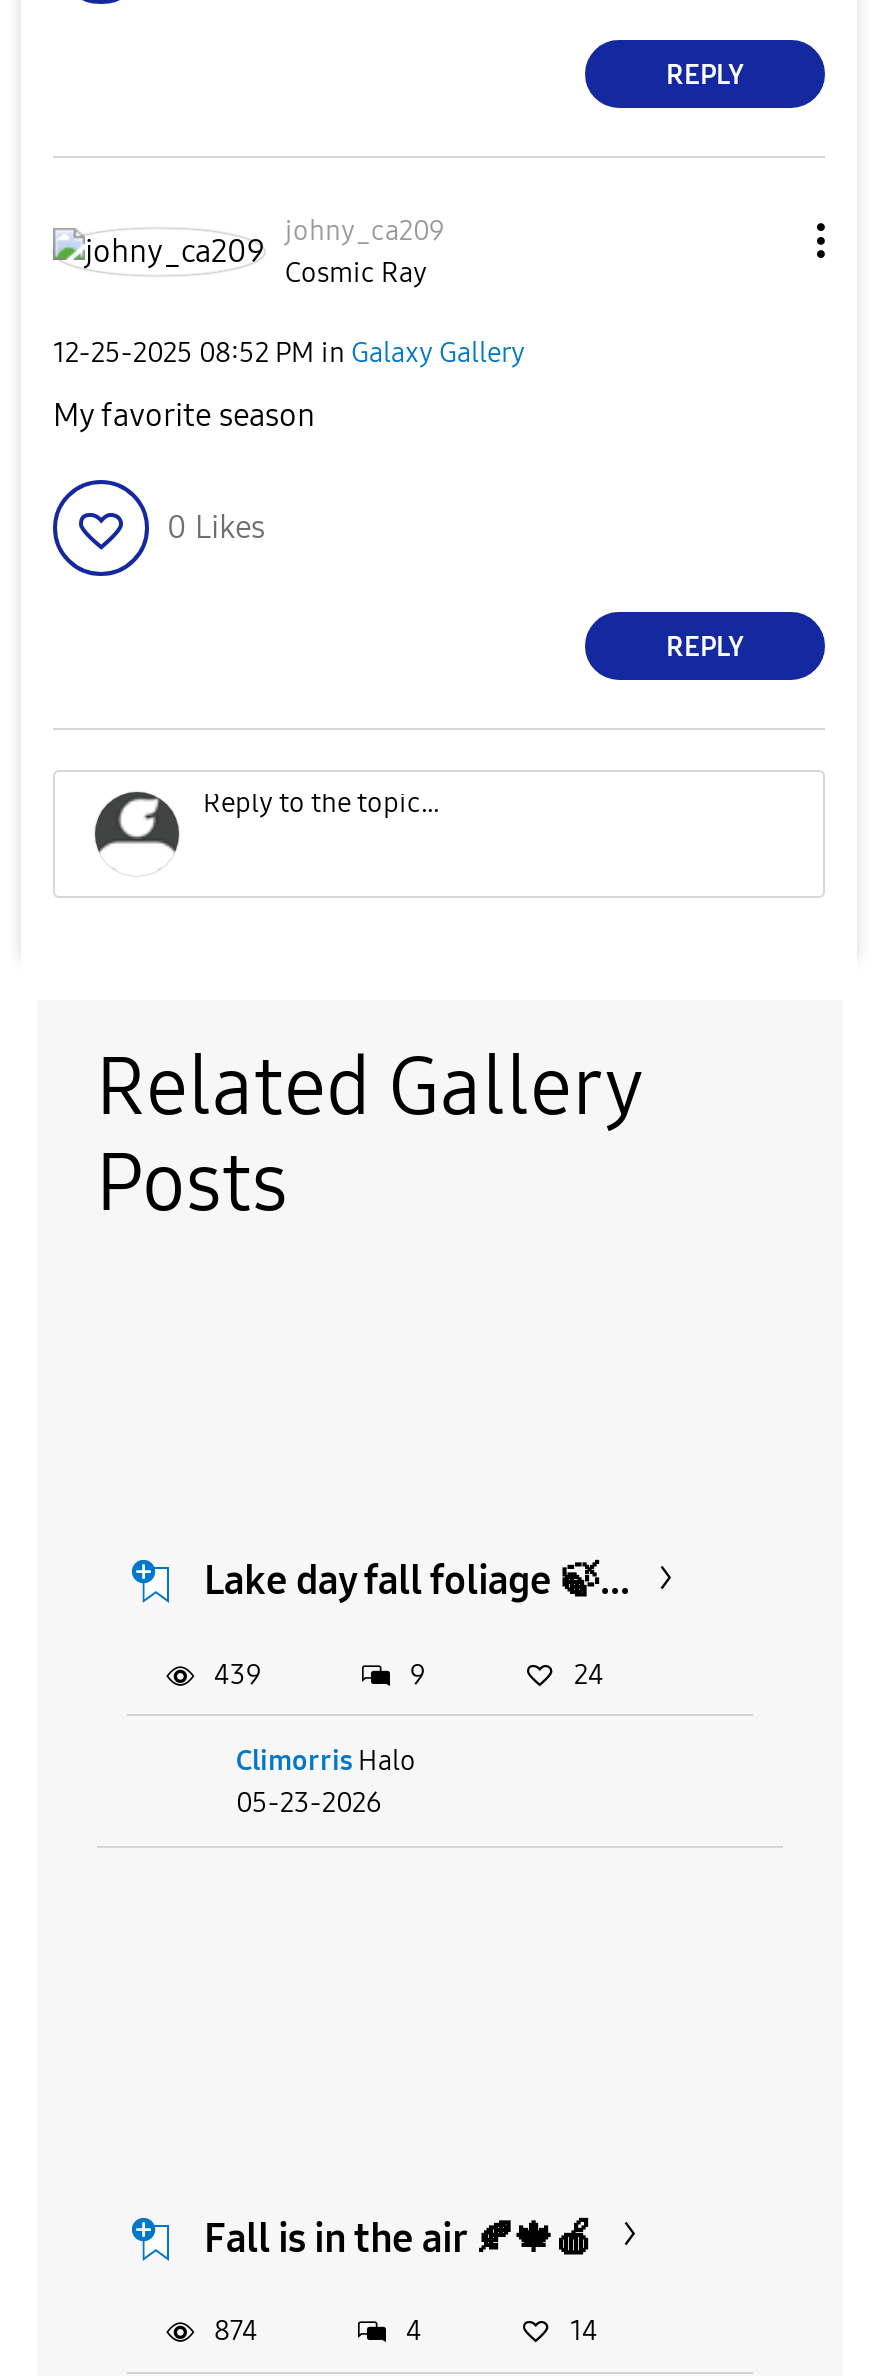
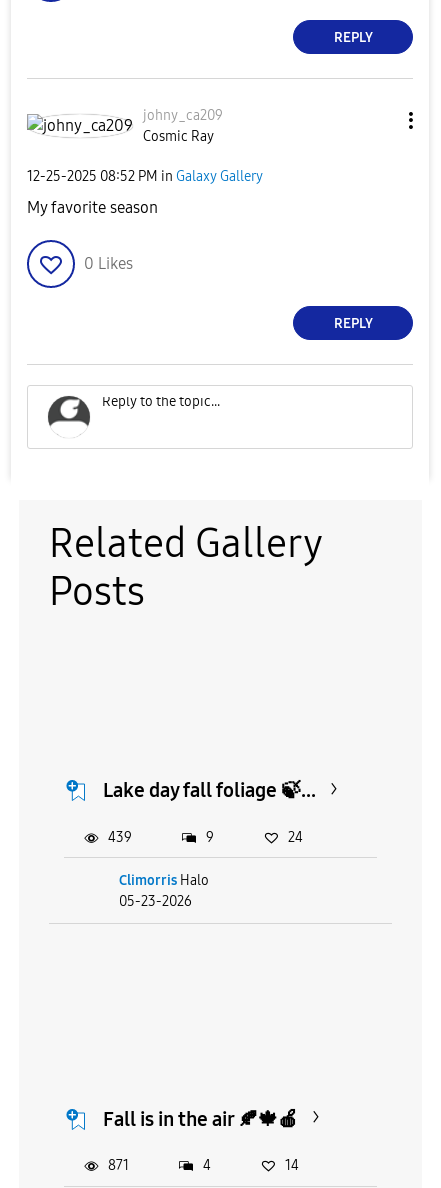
[214,2315,258,2349] 874 -> [107,1157,128,1174] 871

